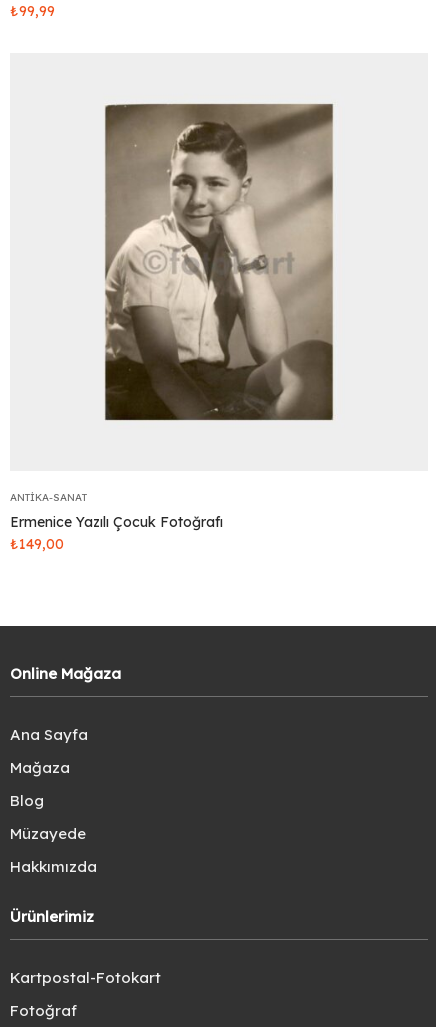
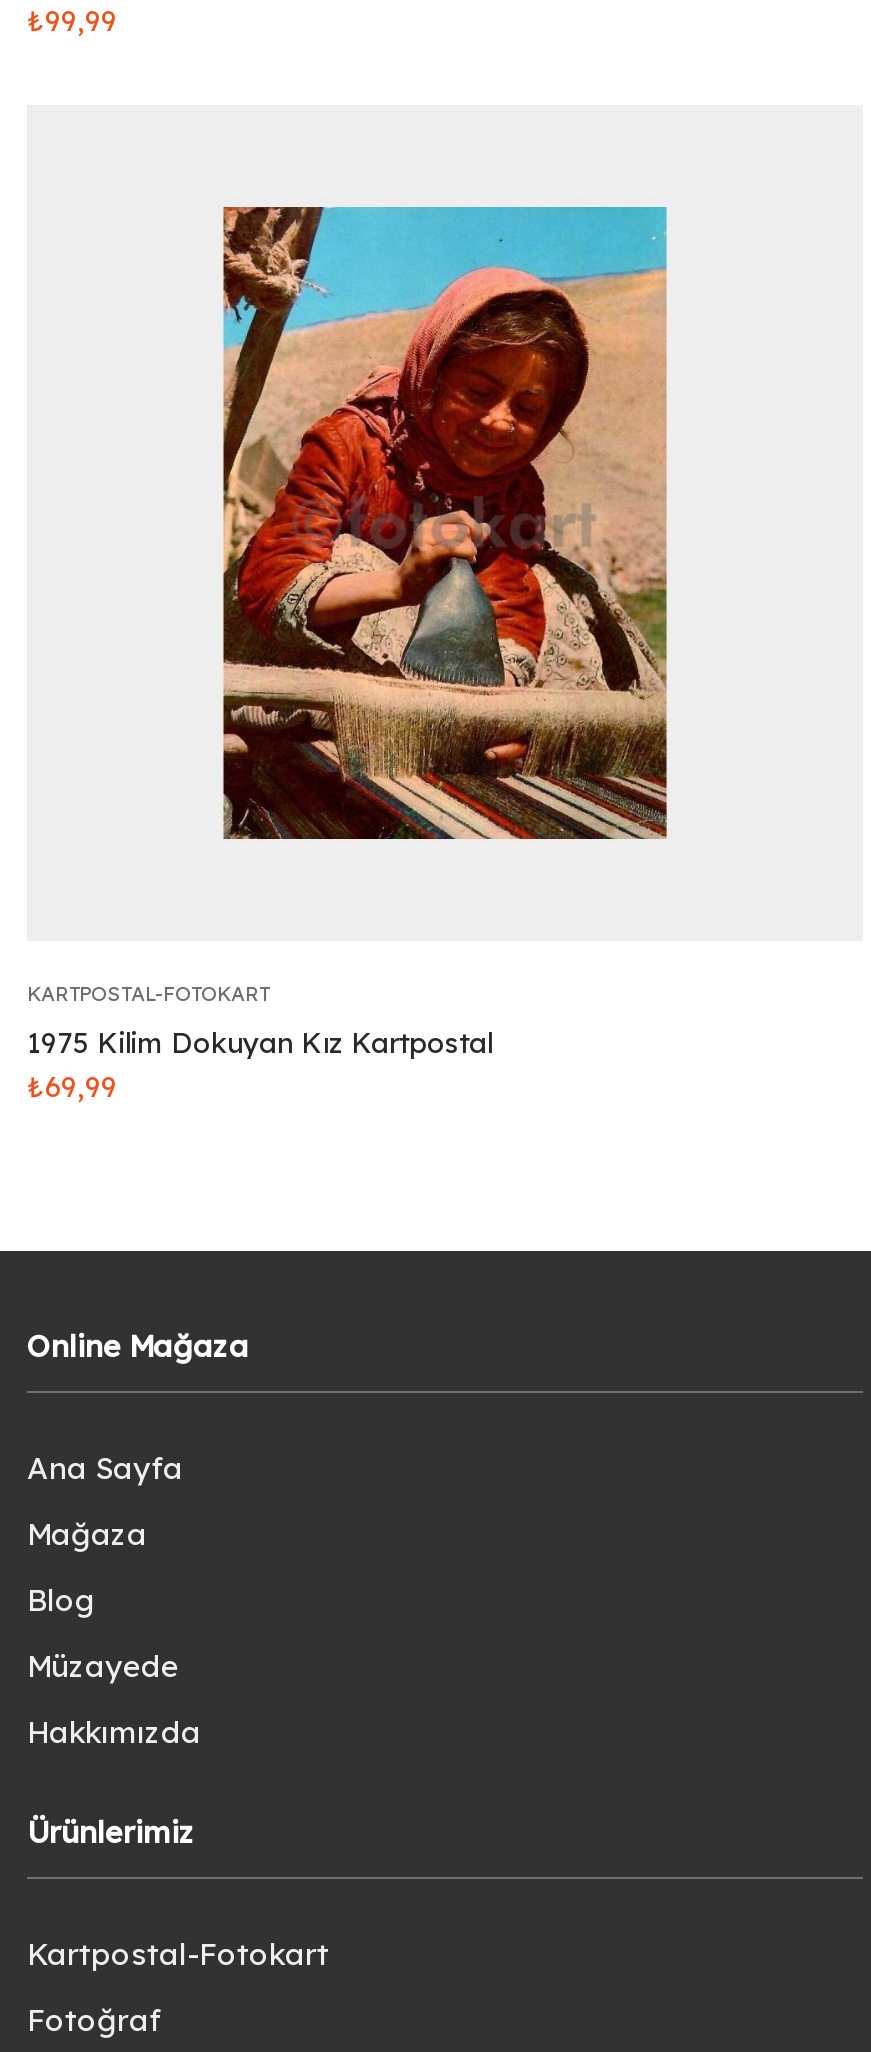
[104,103,334,421] [image] -> [217,206,673,840] [image]
[10,491,87,504] ANTIKA-SANAT -> [27,981,269,1007] KARTPOSTAL-FOTOKART
[10,513,223,553] Ermenice Yazılı Çocuk Fotoğrafı | ₺149,00 -> [27,1025,493,1105] 1975 Kilim Dokuyan Kız Kartpostal | ₺69,99

